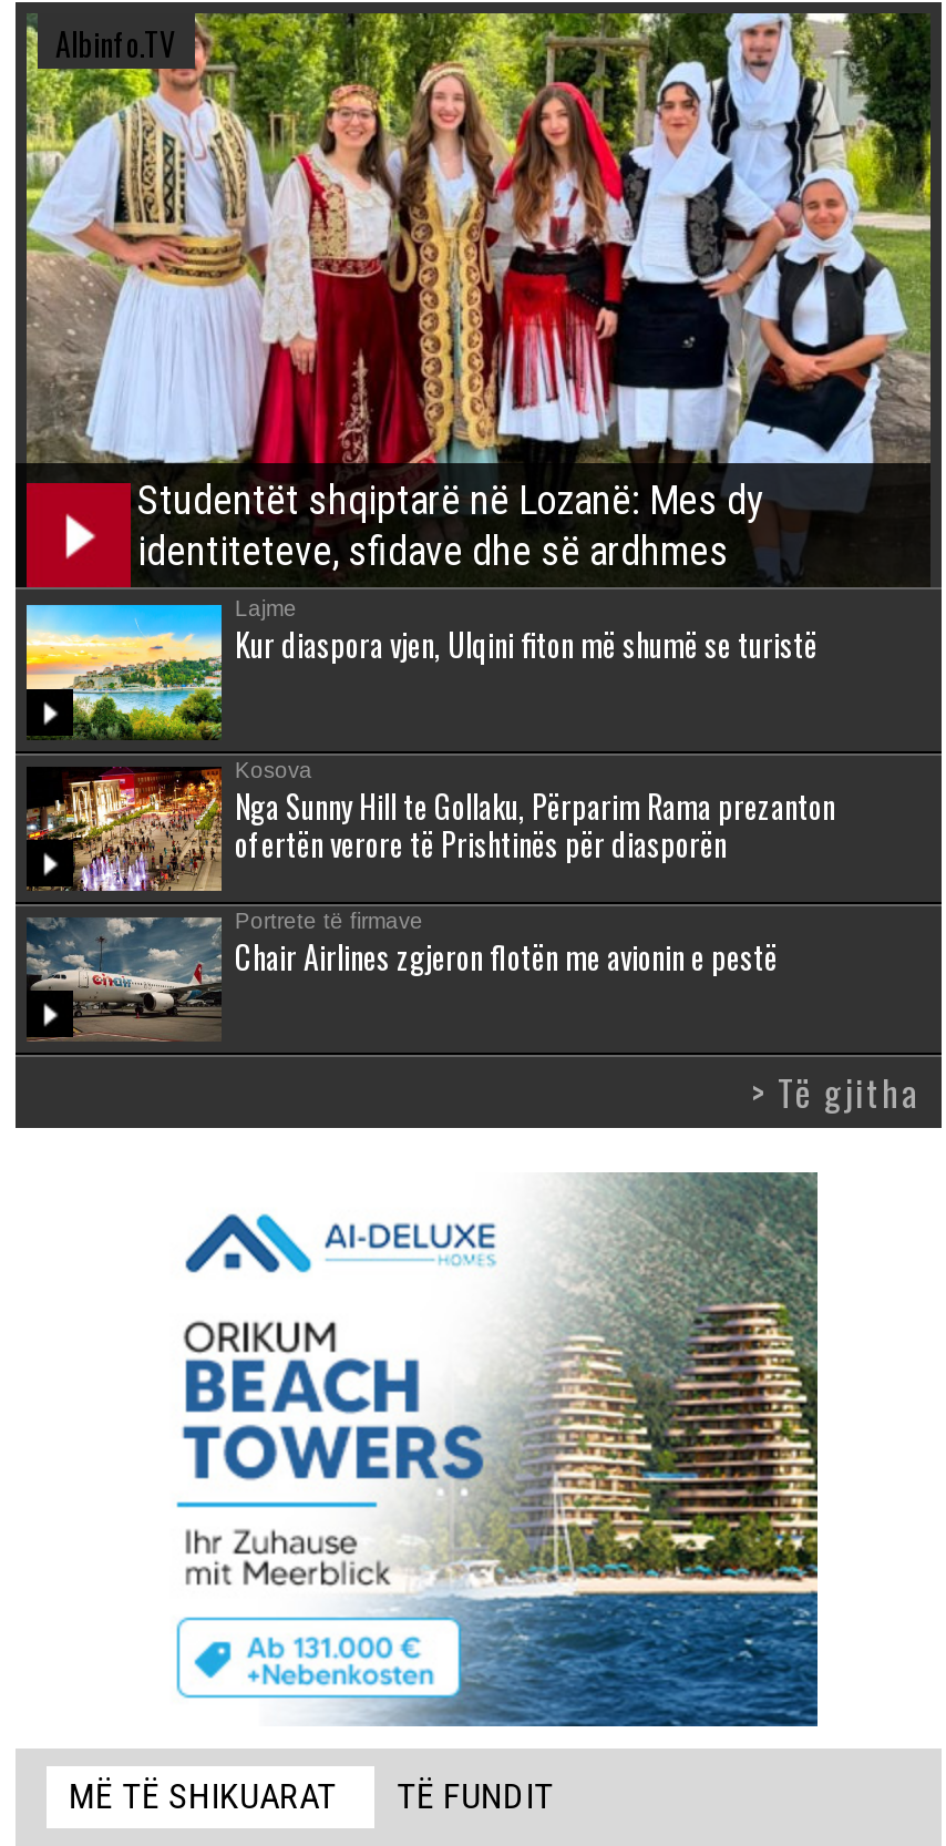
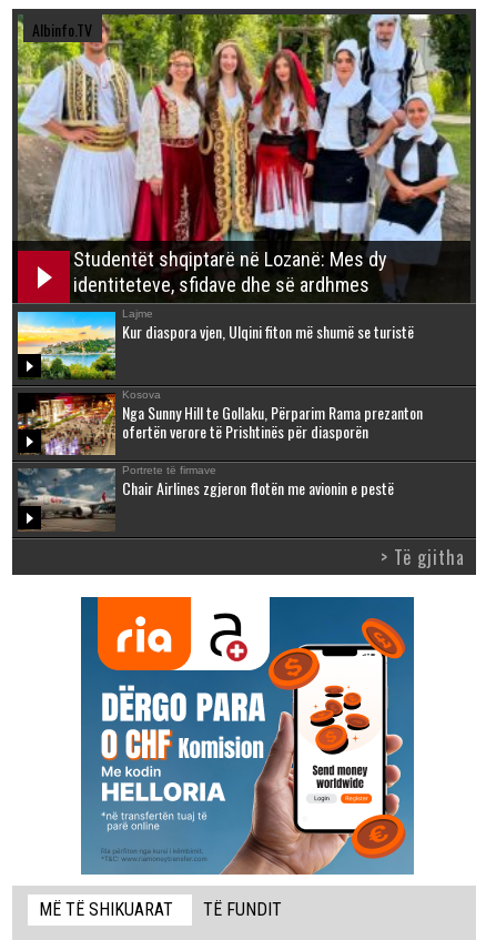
[153,1170,820,1729] [image] -> [80,596,415,876] [image]

